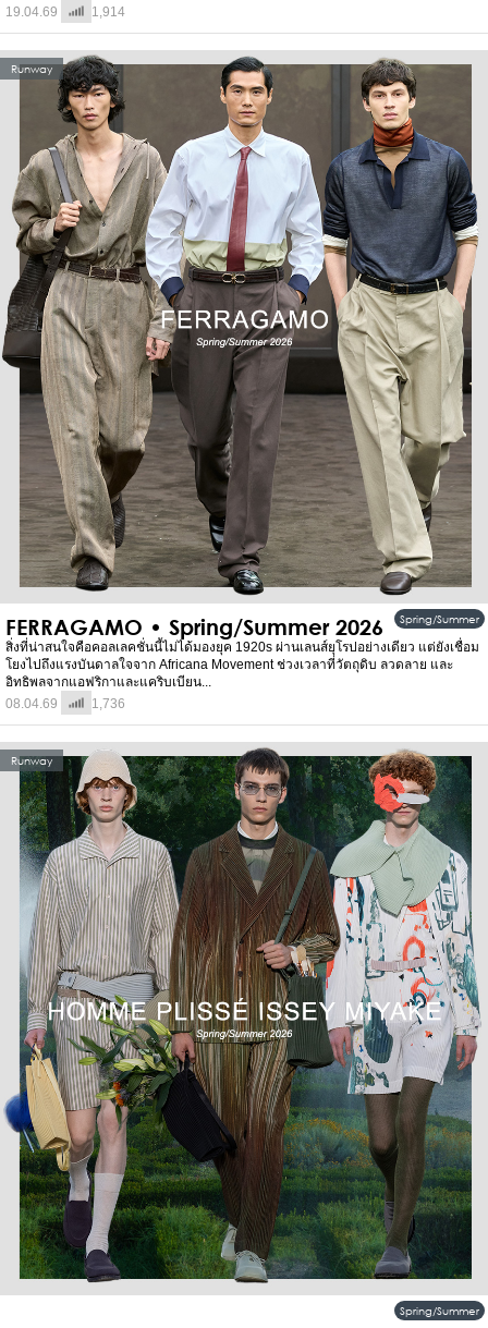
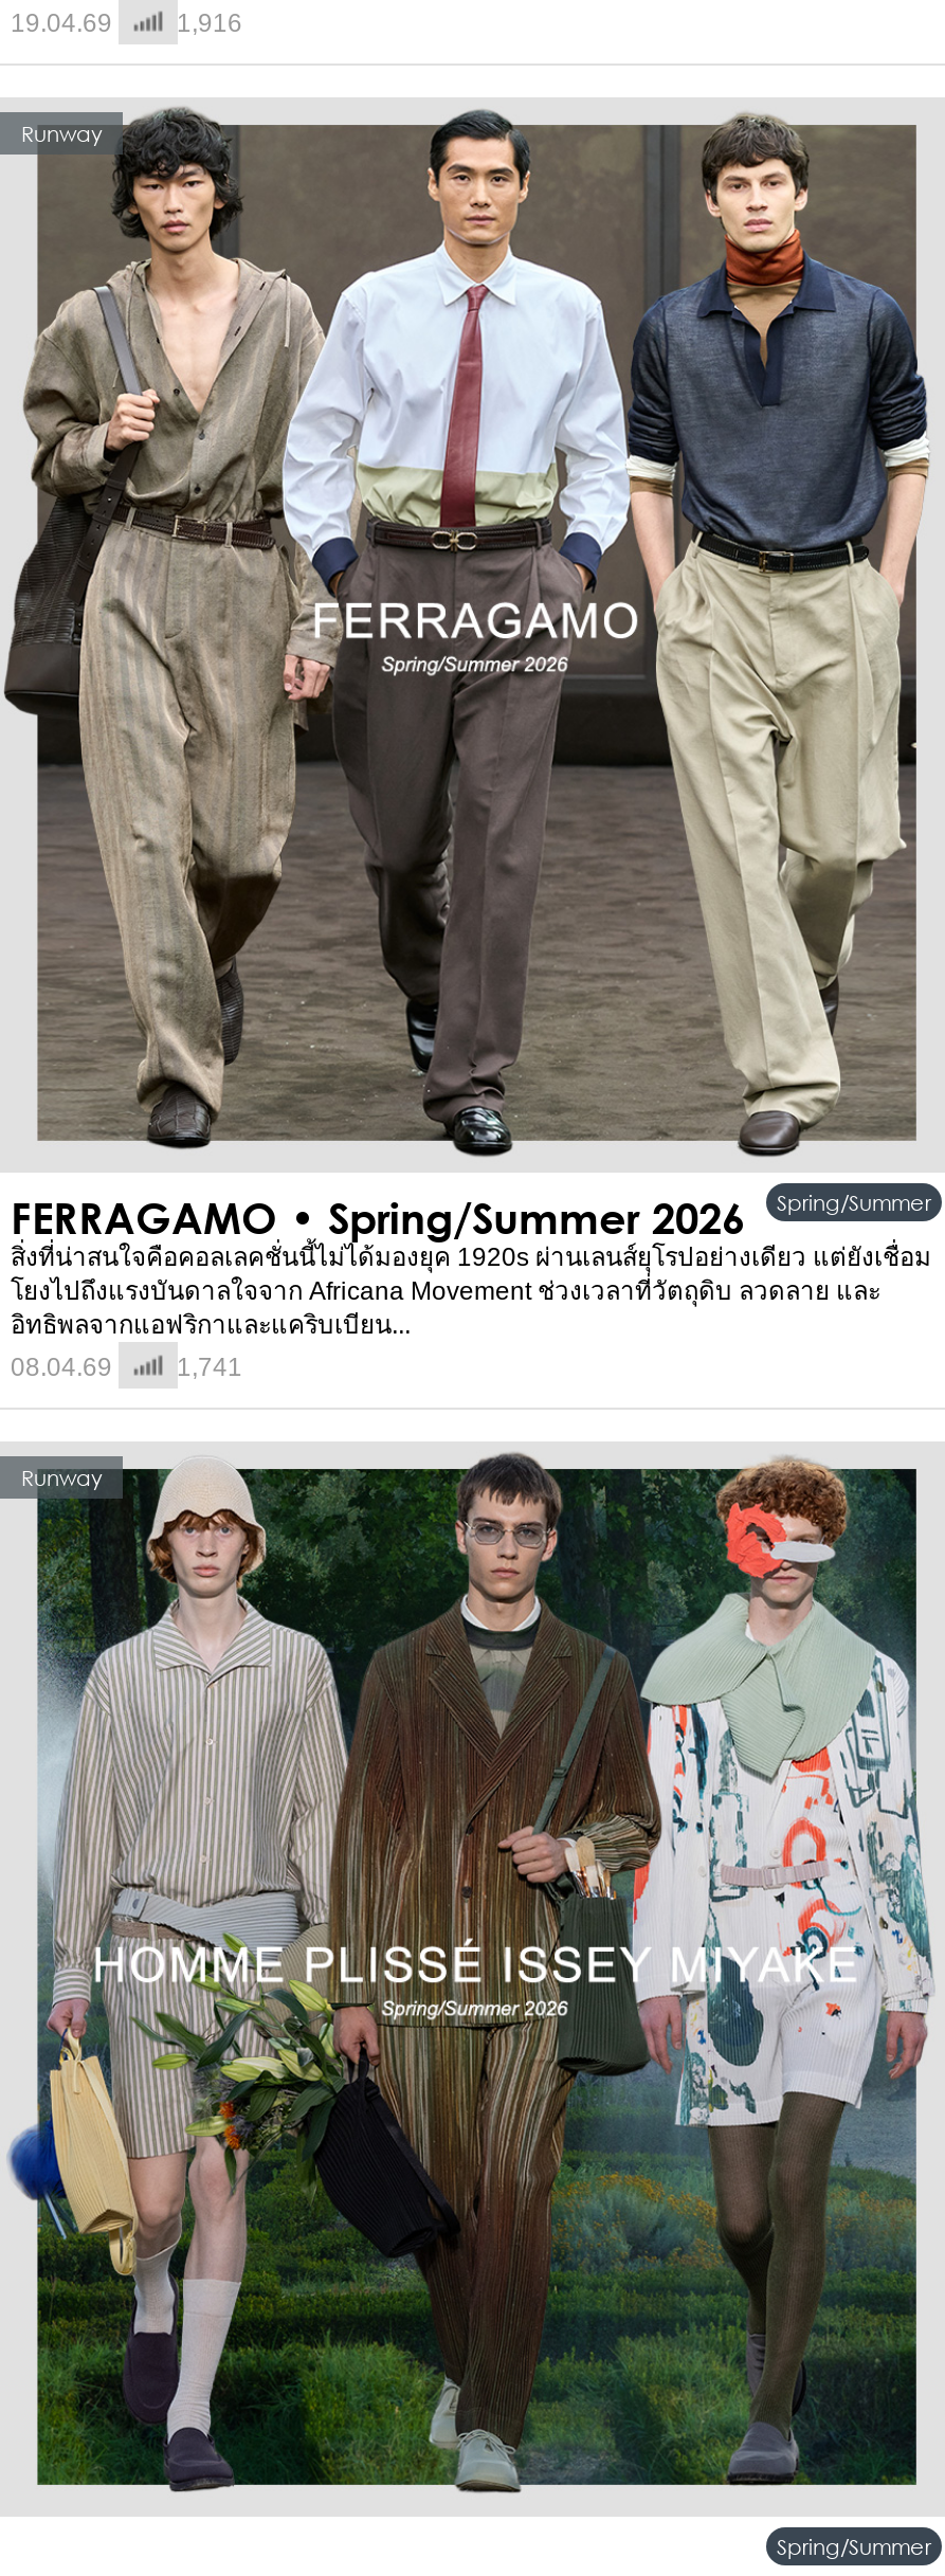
[5,4,125,19] 19.04.69 1,914 -> [11,8,242,38] 19.04.69 1,916
[5,696,125,712] 08.04.69 1,736 -> [11,1353,242,1383] 08.04.69 1,741

